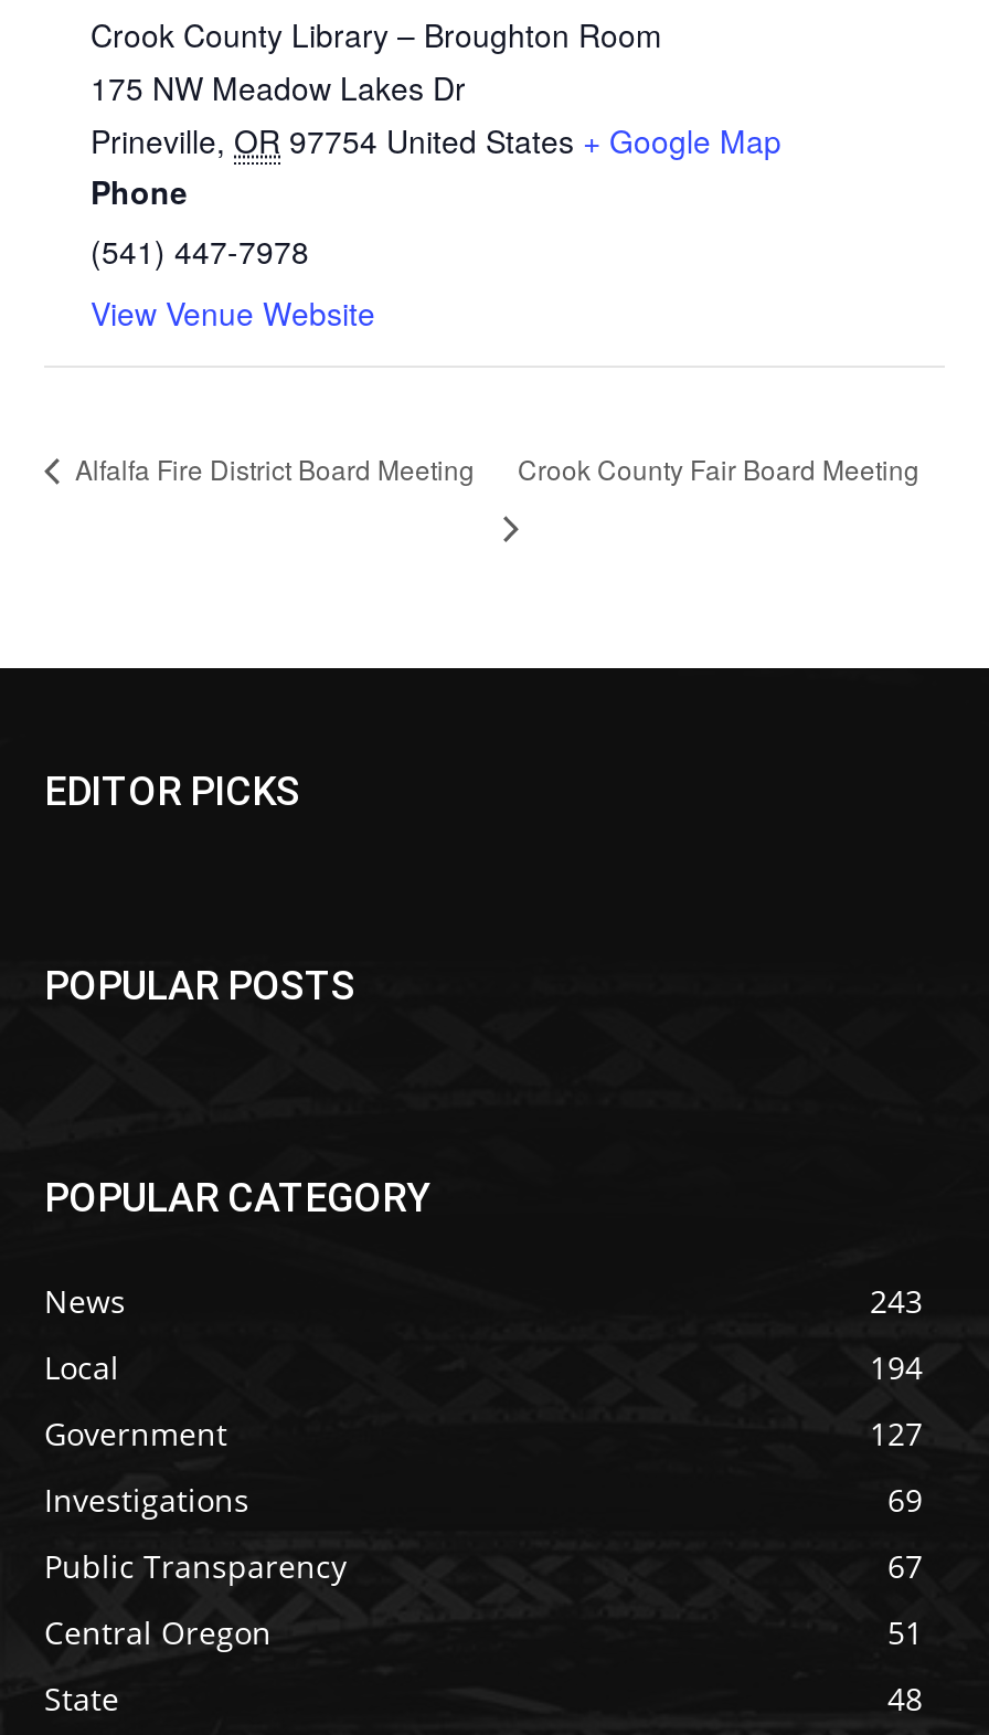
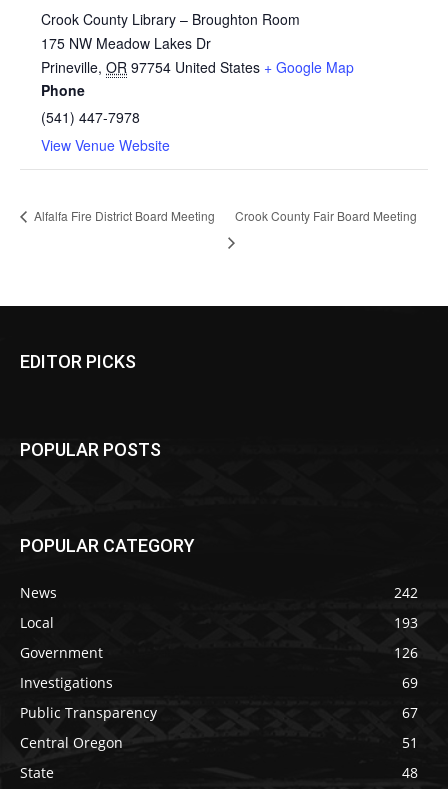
[870,1279,923,1321] 243 -> [394,583,418,602] 242
[870,1346,923,1388] 194 -> [394,613,418,632] 193
[870,1412,923,1454] 127 -> [394,643,418,662] 126

